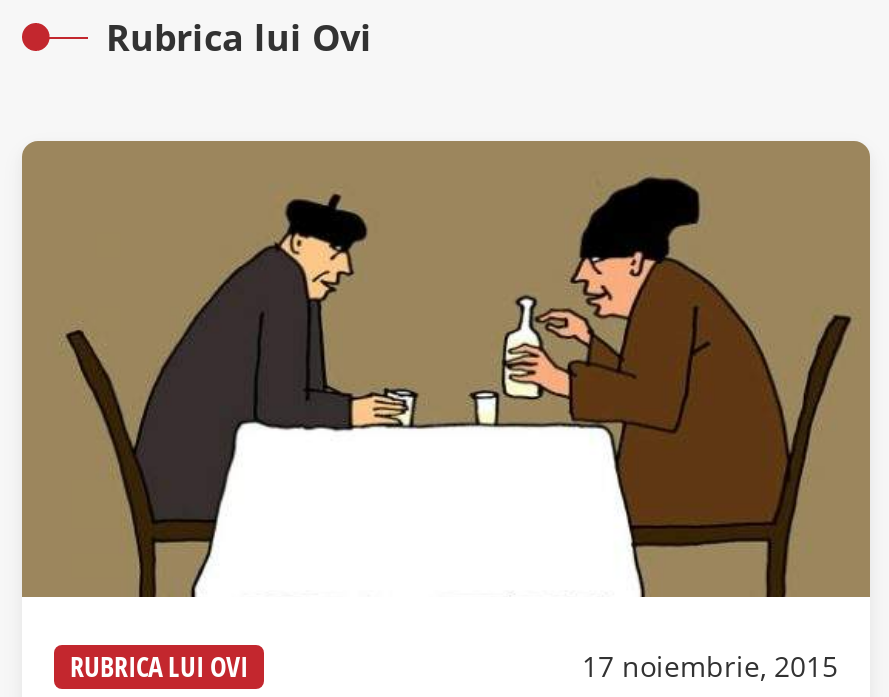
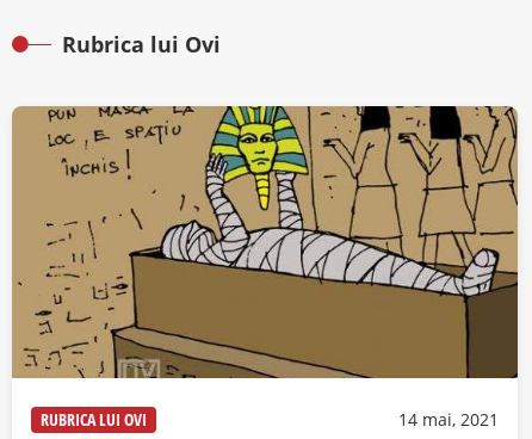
[54,139,870,686] [image] | 17 noiembrie, 2015 -> [19,105,519,431] [image] | 14 mai, 2021

